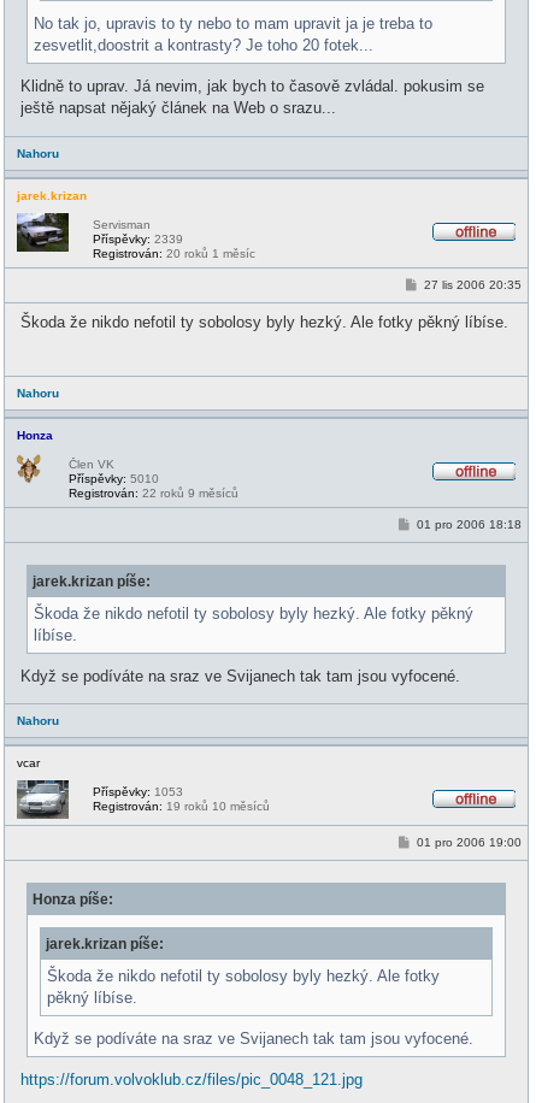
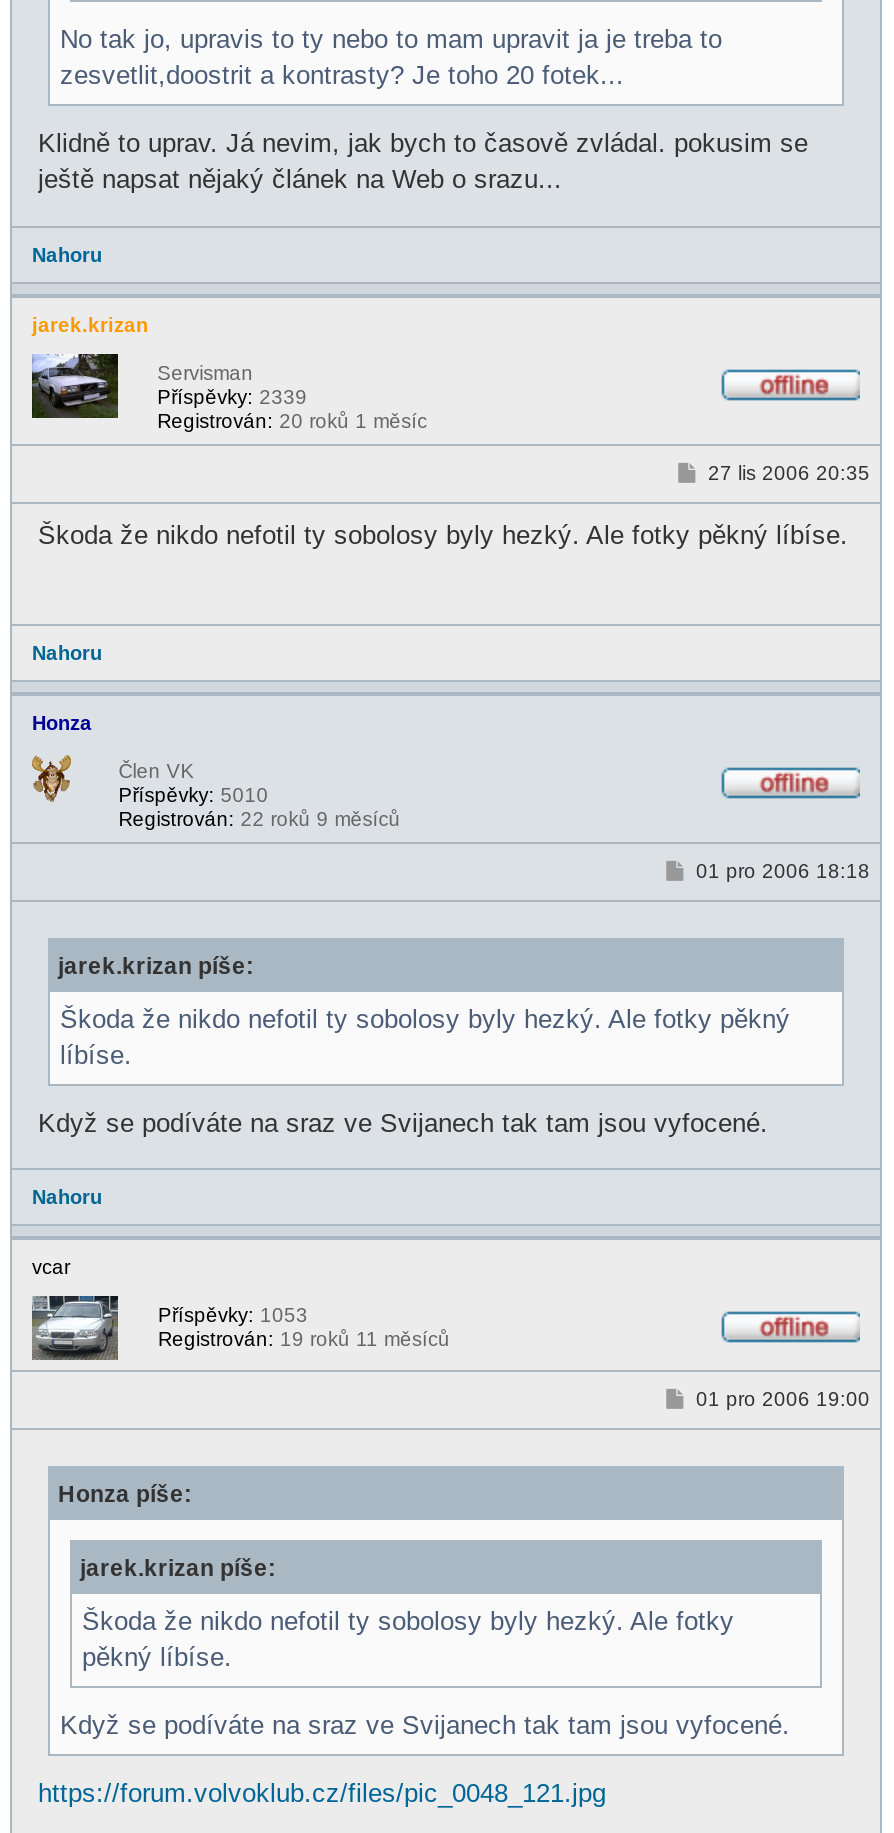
[93,800,270,813] Registrován: 19 roků 10 měsíců -> [158,1328,450,1350] Registrován: 19 roků 11 měsíců

